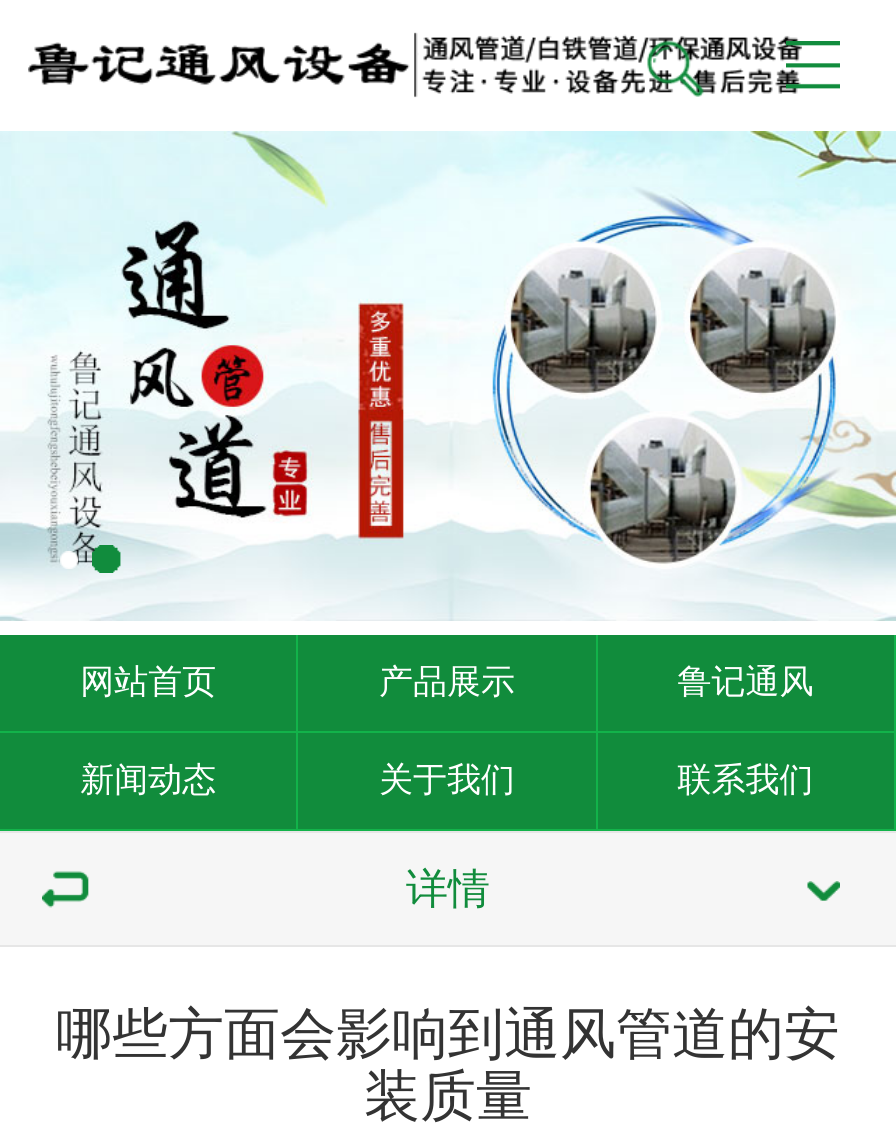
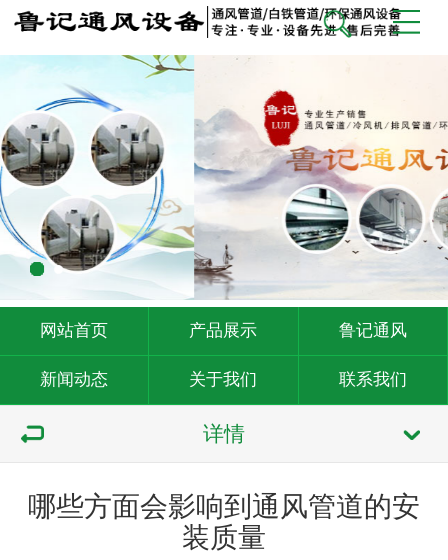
[6,129,890,619] [image] -> [3,54,445,300] [image]

